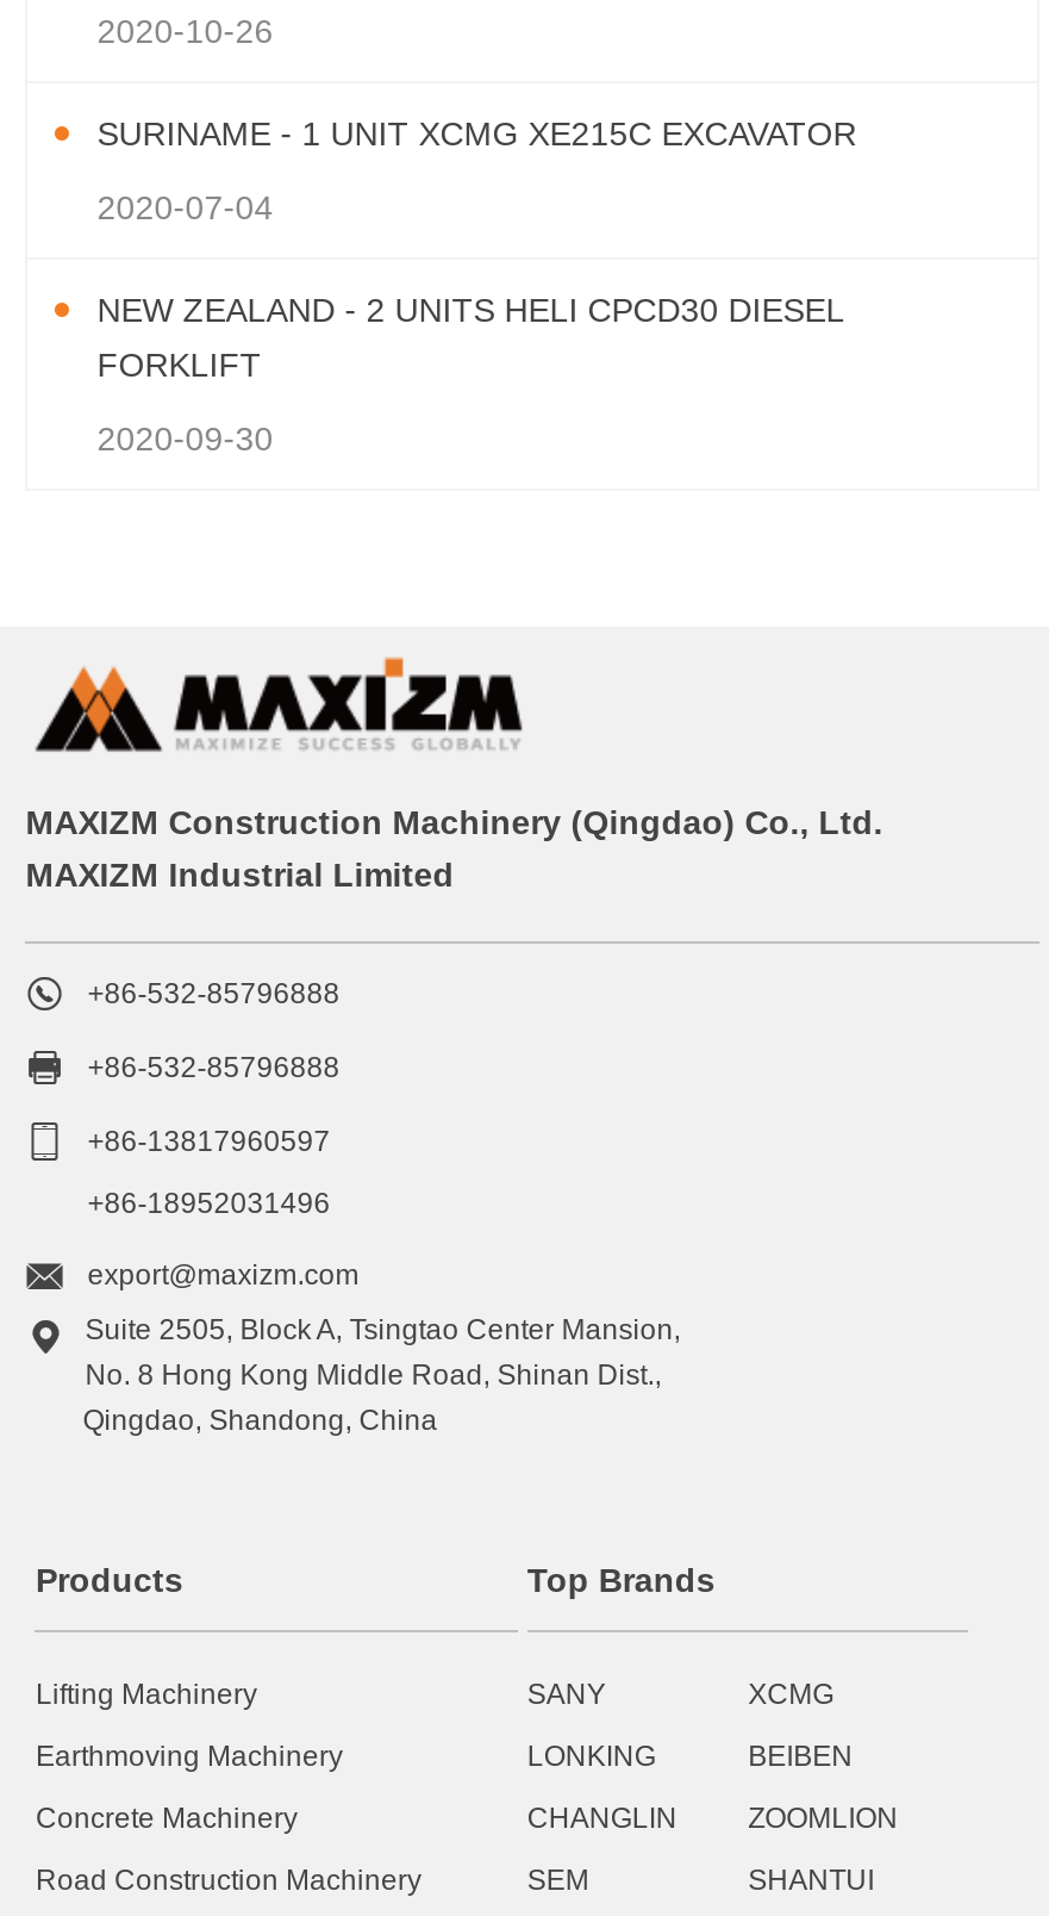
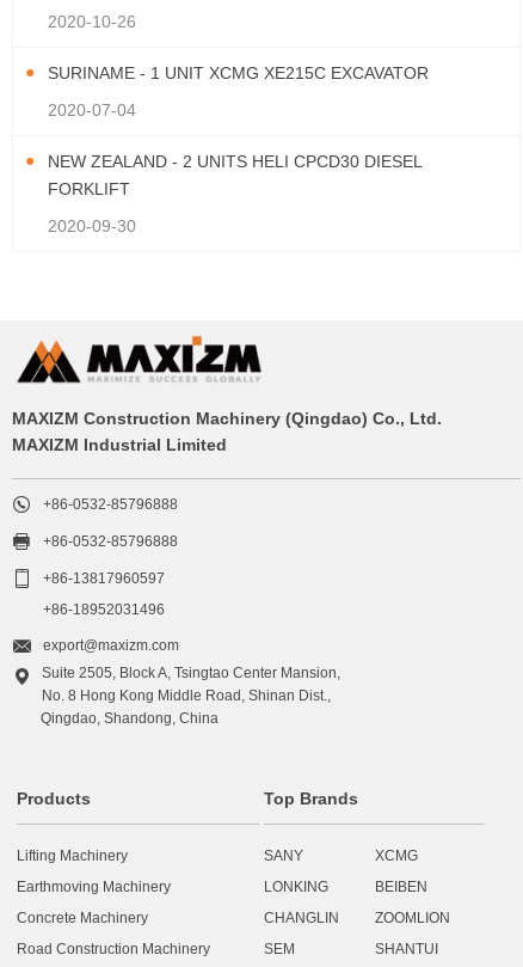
[87,977,340,1010] +86-532-85796888 -> [43,496,178,513] +86-0532-85796888
[87,1050,340,1084] +86-532-85796888 -> [43,533,178,550] +86-0532-85796888

